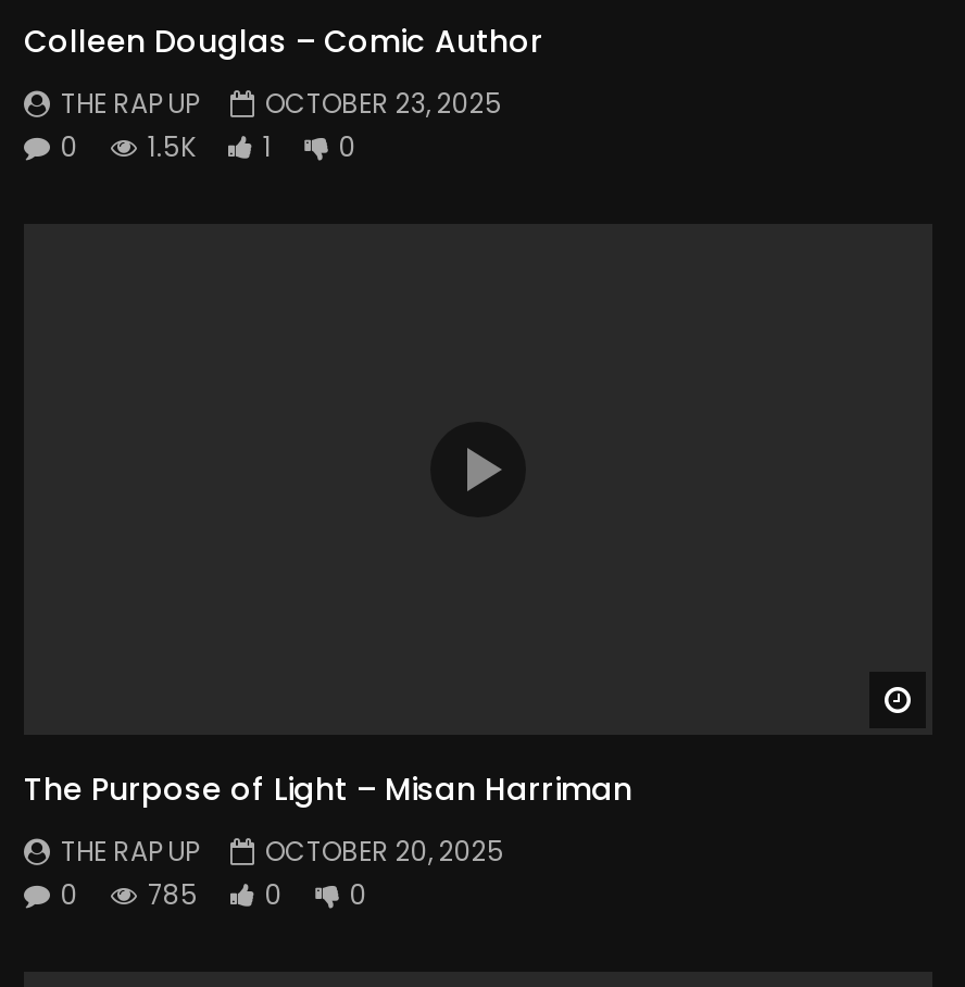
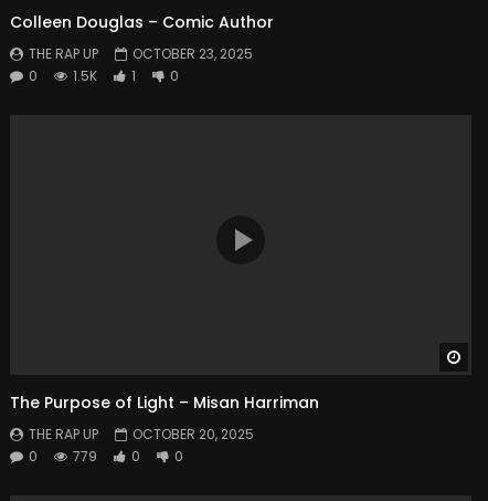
[61,877,367,914] 0 785 0 0 -> [29,447,183,466] 0 779 0 0

